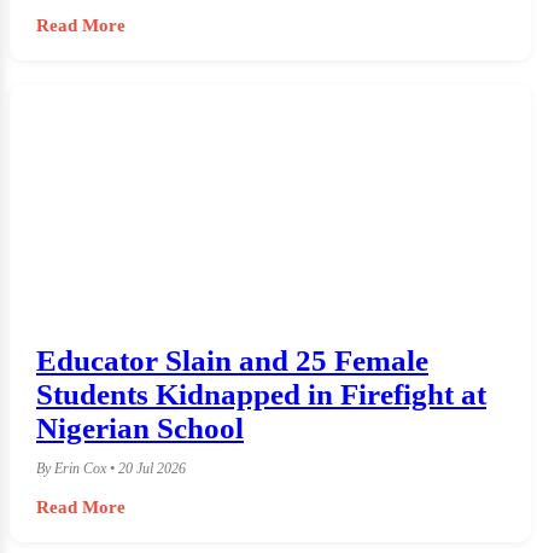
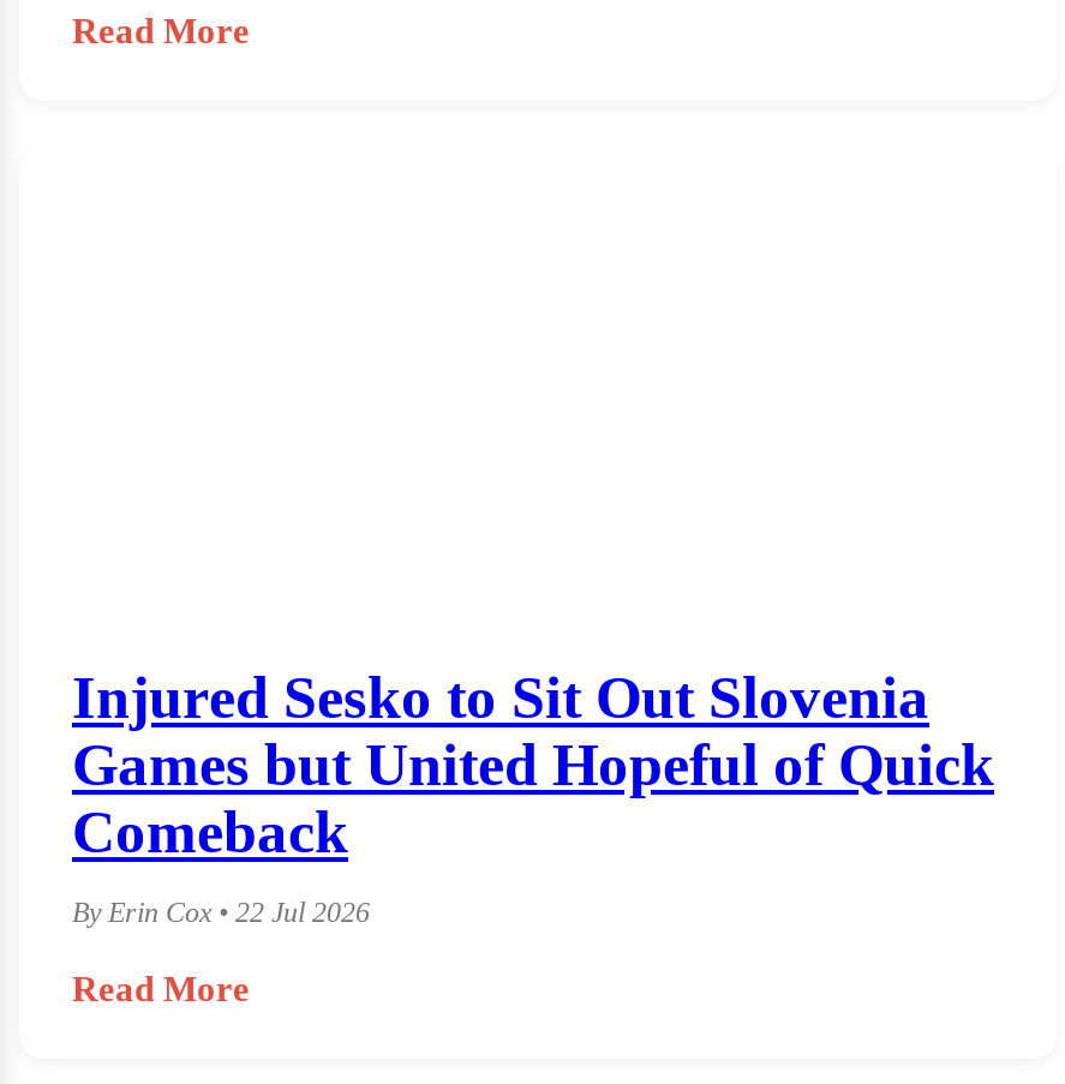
[36,344,486,445] Educator Slain and 25 Female | Students Kidnapped in Firefight at | Nigerian School -> [72,666,994,865] Injured Sesko to Sit Out Slovenia | Games but United Hopeful of Quick | Comeback
[36,460,186,477] By Erin Cox • 20 Jul 2026 -> [72,896,370,930] By Erin Cox • 22 Jul 2026

